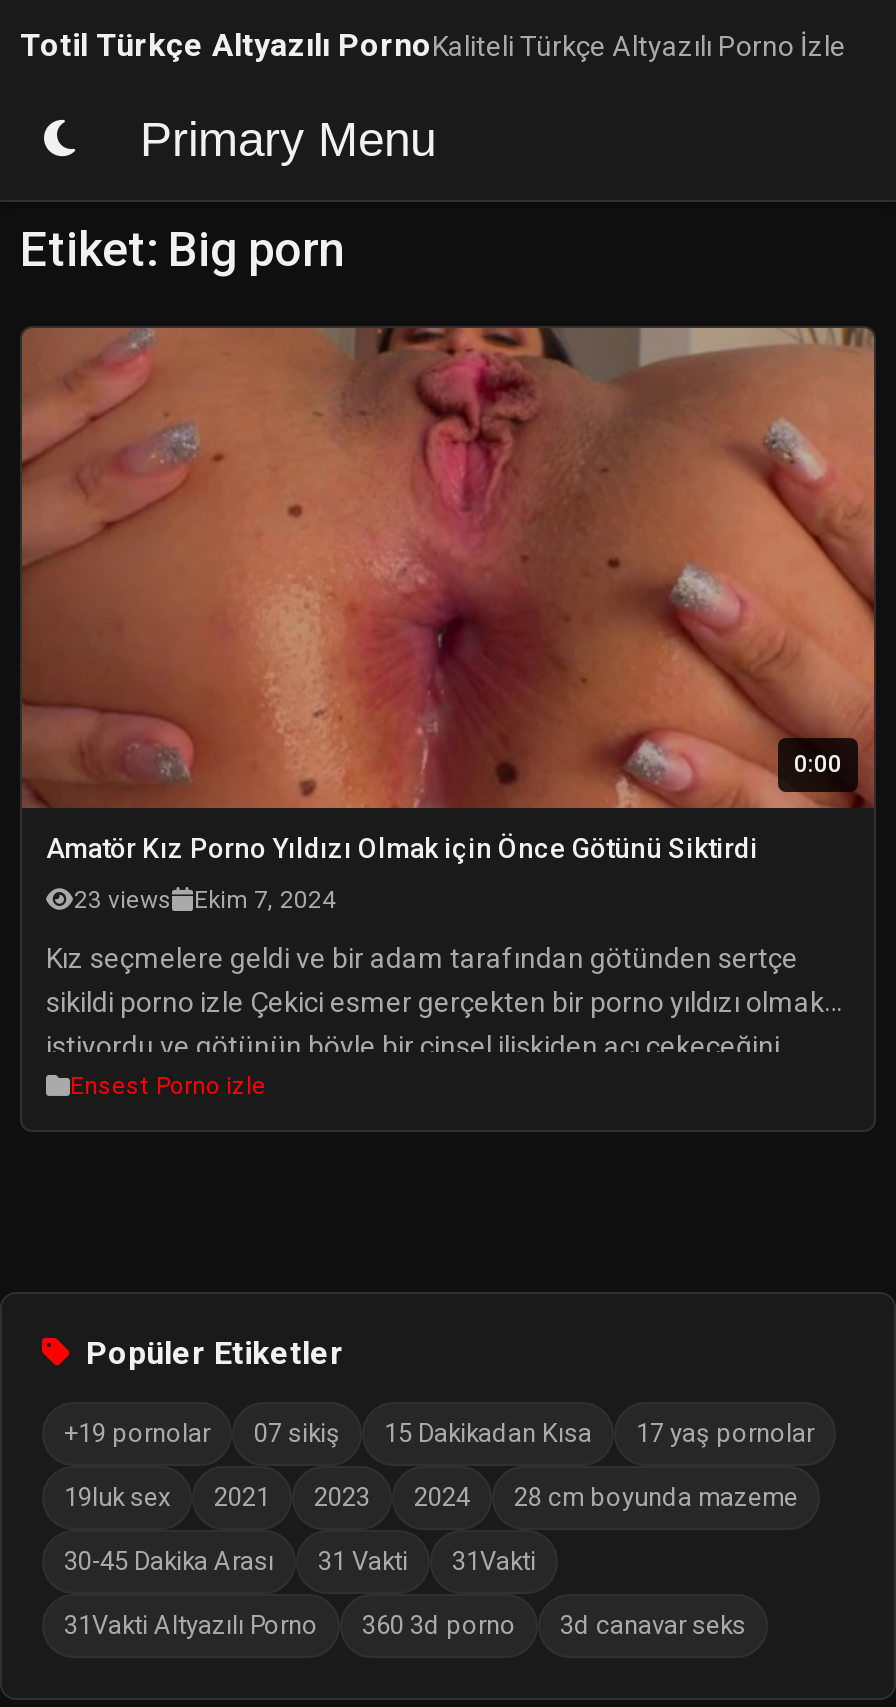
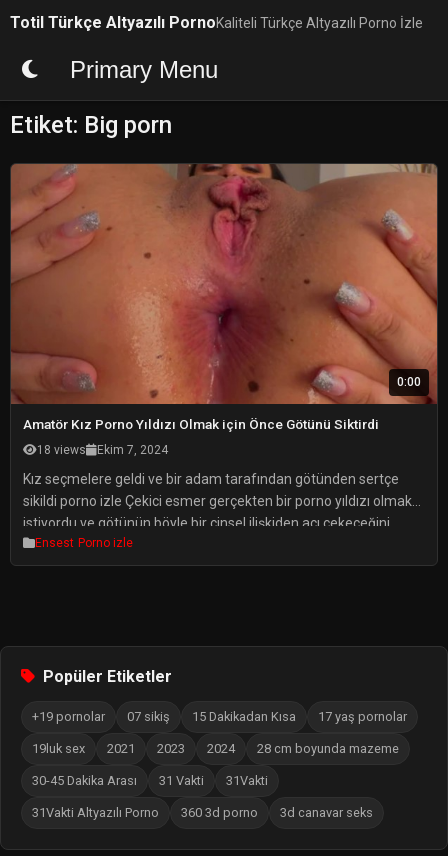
[74,885,336,913] 23 views Ekim 7, 2024 -> [37,443,168,457] 18 views Ekim 7, 2024

